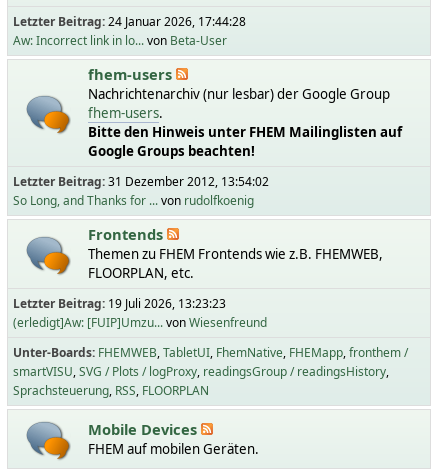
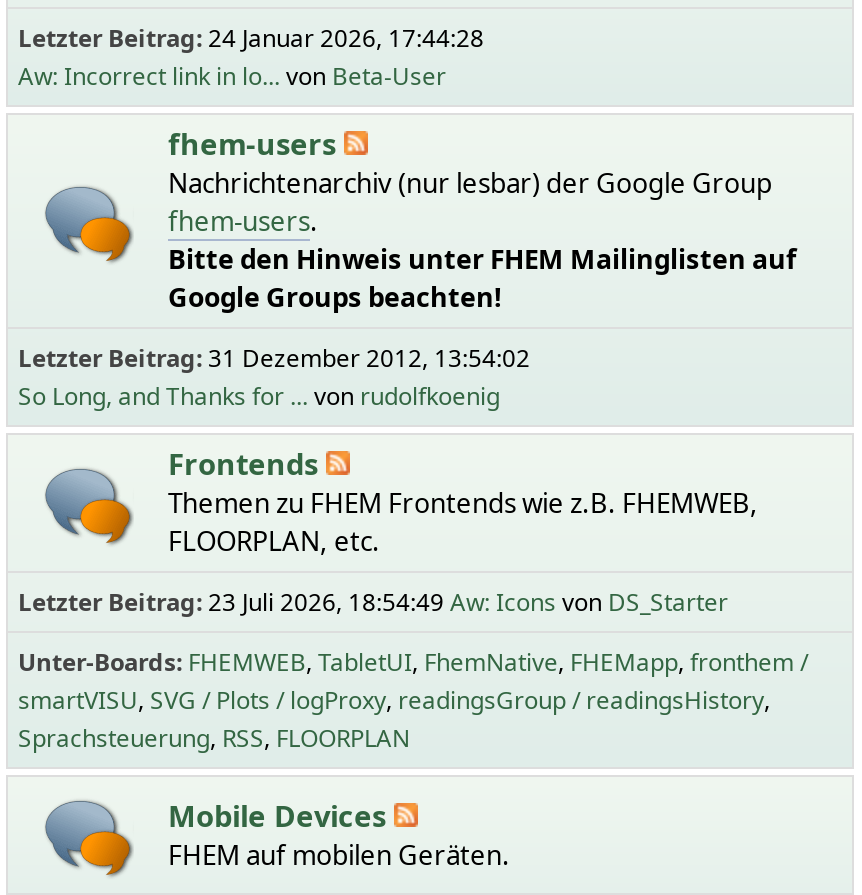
[13,295,267,331] Letzter Beitrag: 19 Juli 2026, 13:23:23 | (erledigt]Aw: [FUIP]Umzu... von Wiesenfreund -> [18,585,728,619] Letzter Beitrag: 23 Juli 2026, 18:54:49 Aw: Icons von DS_Starter

